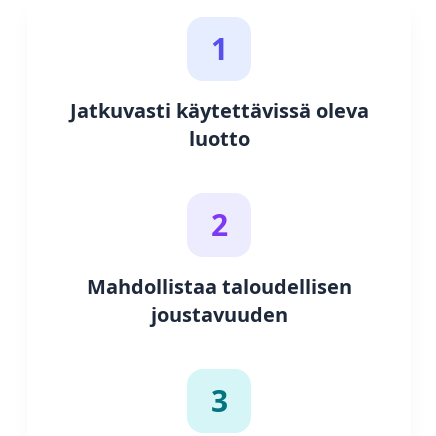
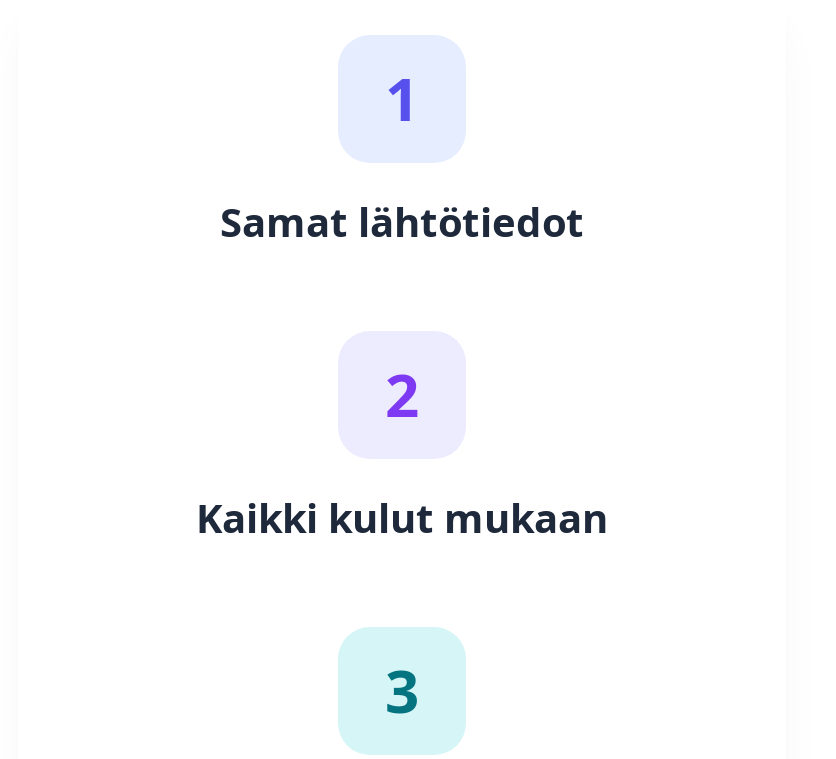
[69,97,368,152] Jatkuvasti käytettävissä oleva | luotto -> [220,195,584,249] Samat lähtötiedot
[86,273,351,328] Mahdollistaa taloudellisen | joustavuuden -> [196,491,608,545] Kaikki kulut mukaan

